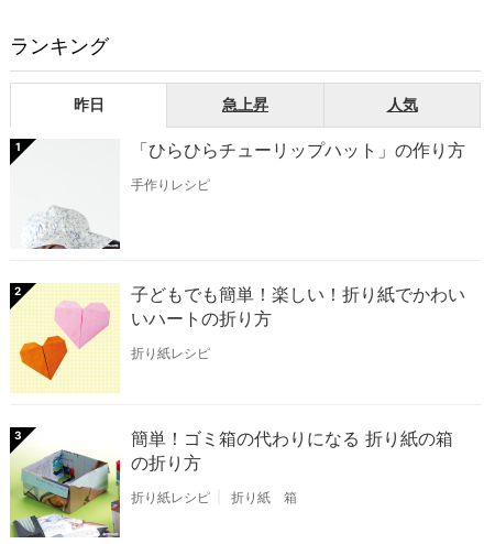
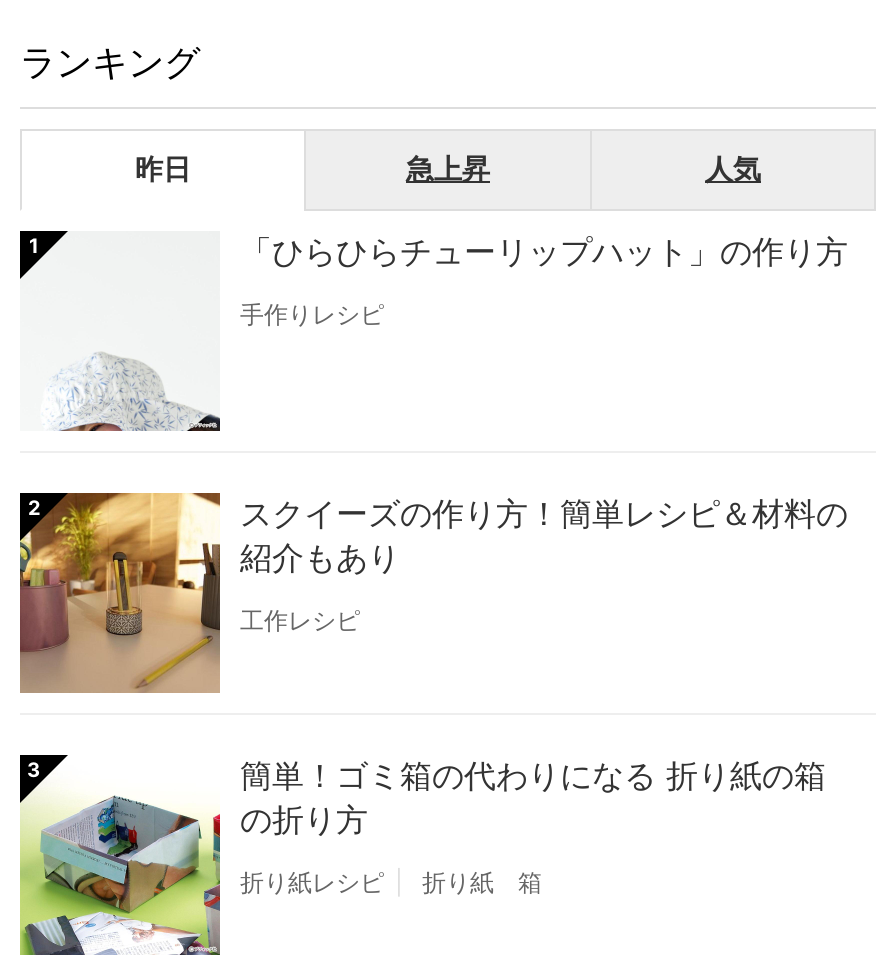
[10,283,465,393] [image] | 子どもでも簡単！楽しい！折り紙でかわい | いハートの折り方 -> [18,491,848,695] [image] | スクイーズの作り方！簡単レシピ＆材料の | 紹介もあり
[131,345,210,362] 折り紙レシピ -> [240,606,360,636] 工作レシピ

